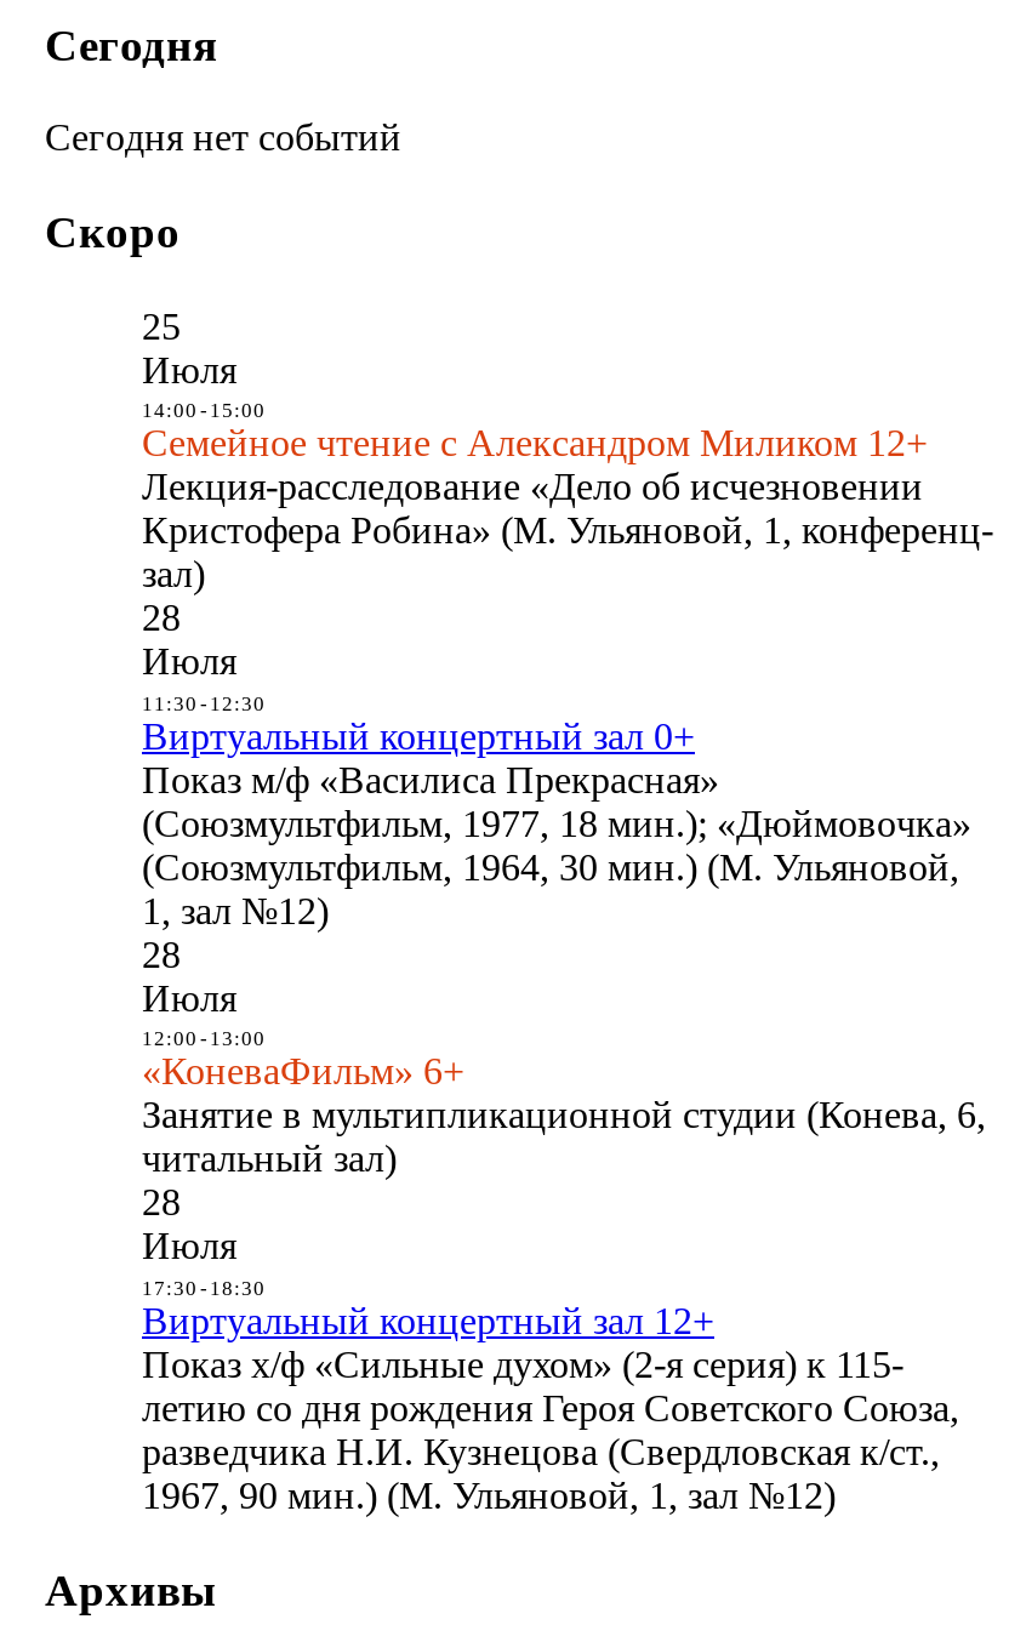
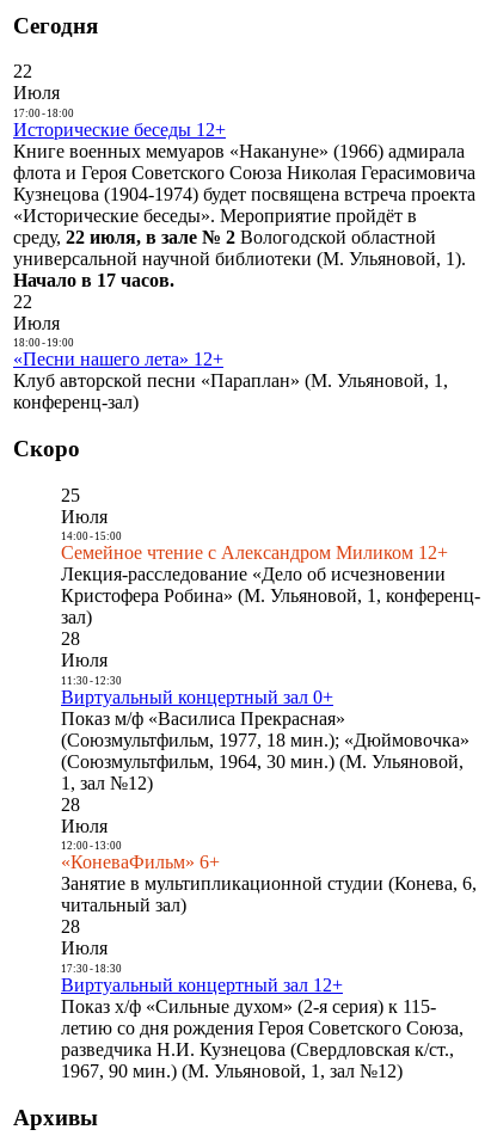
[45,118,401,159] Сегодня нет событий -> [13,62,475,413] 22 | Июля | 17:00 - 18:00 | Исторические беседы 12+ | Книге военных мемуаров «Накануне» (1966) адмирала | флота и Героя Советского Союза Николая Герасимовича | Кузнецова (1904-1974) будет посвящена встреча проекта | «Исторические беседы». Мероприятие пройдёт в | среду, 22 июля, в зале № 2 Вологодской областной | универсальной научной библиотеки (М. Ульяновой, 1). | Начало в 17 часов. | 22 | Июля | 18:00 - 19:00 | «Песни нашего лета» 12+ | Клуб авторской песни «Параплан» (М. Ульяновой, 1, | конференц-зал)

